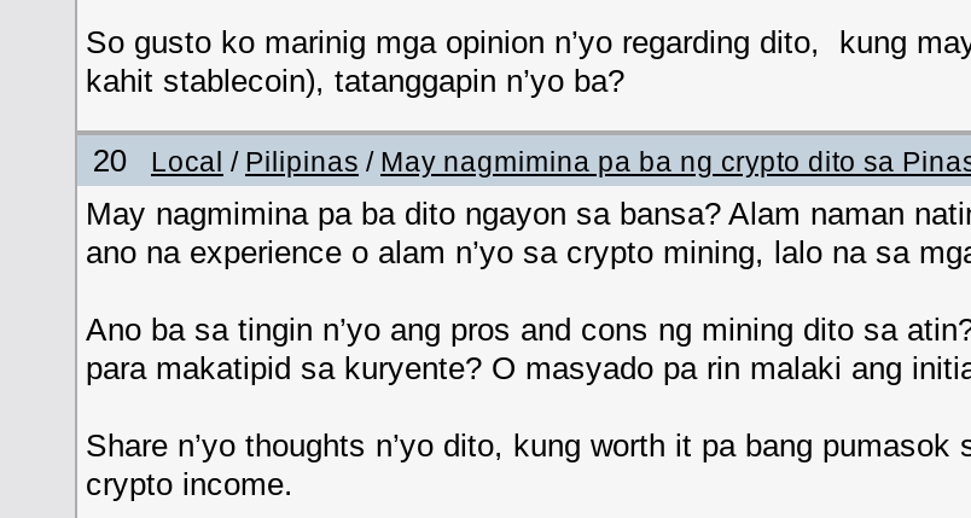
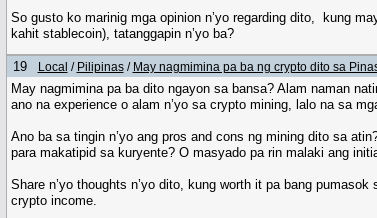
[93,142,127,178] 20 -> [13,59,27,74] 19

